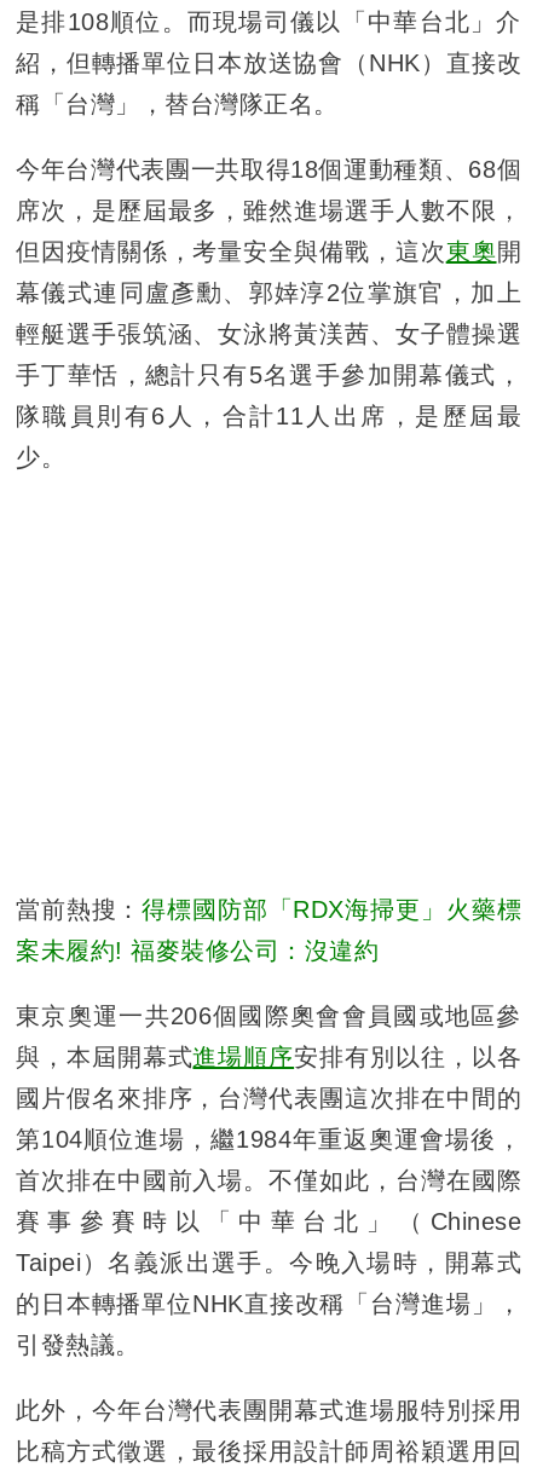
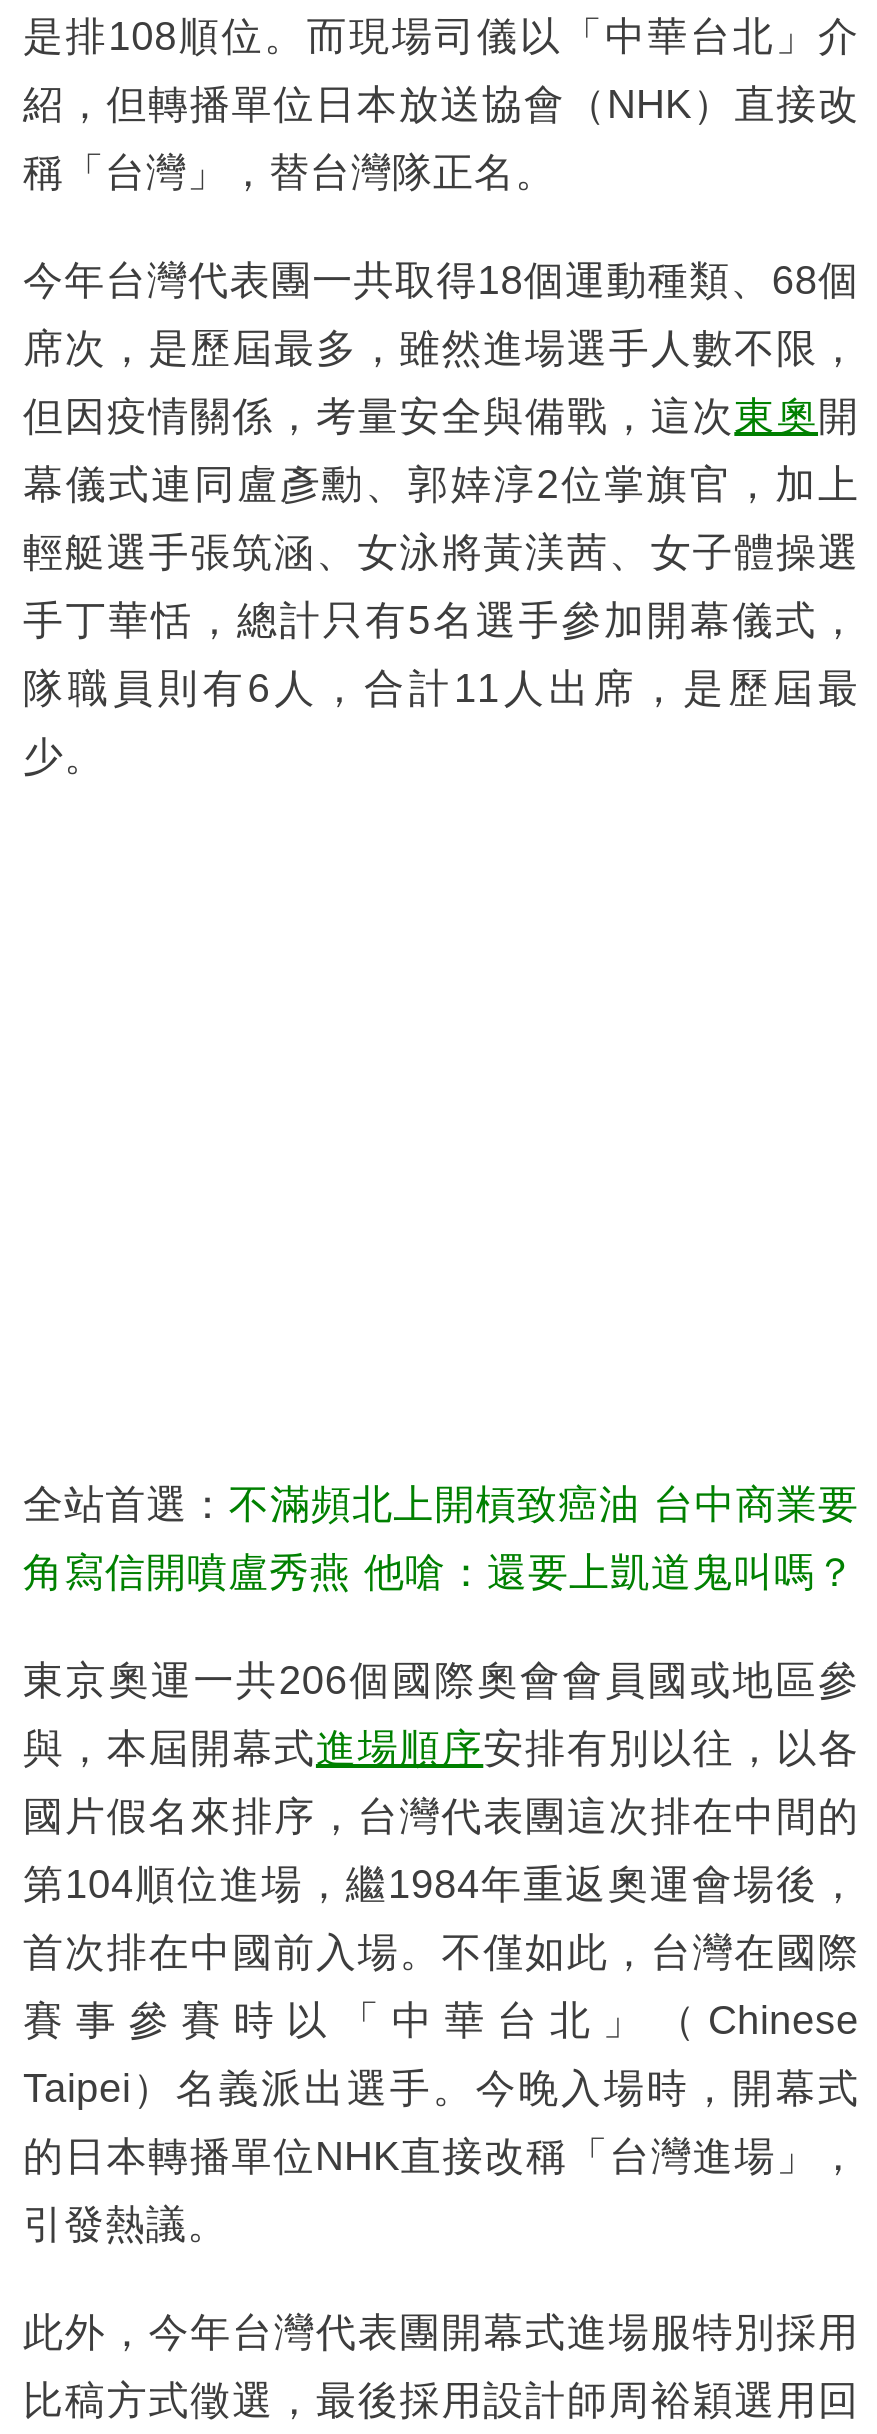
[16,896,521,922] 當前熱搜：得標國防部「RDX海掃更」火藥標 -> [23,1481,859,1525] 全站首選：不滿頻北上開槓致癌油 台中商業要
[16,937,379,963] 案未履約! 福麥裝修公司：沒違約 -> [23,1549,856,1593] 角寫信開噴盧秀燕 他嗆：還要上凱道鬼叫嗎？

